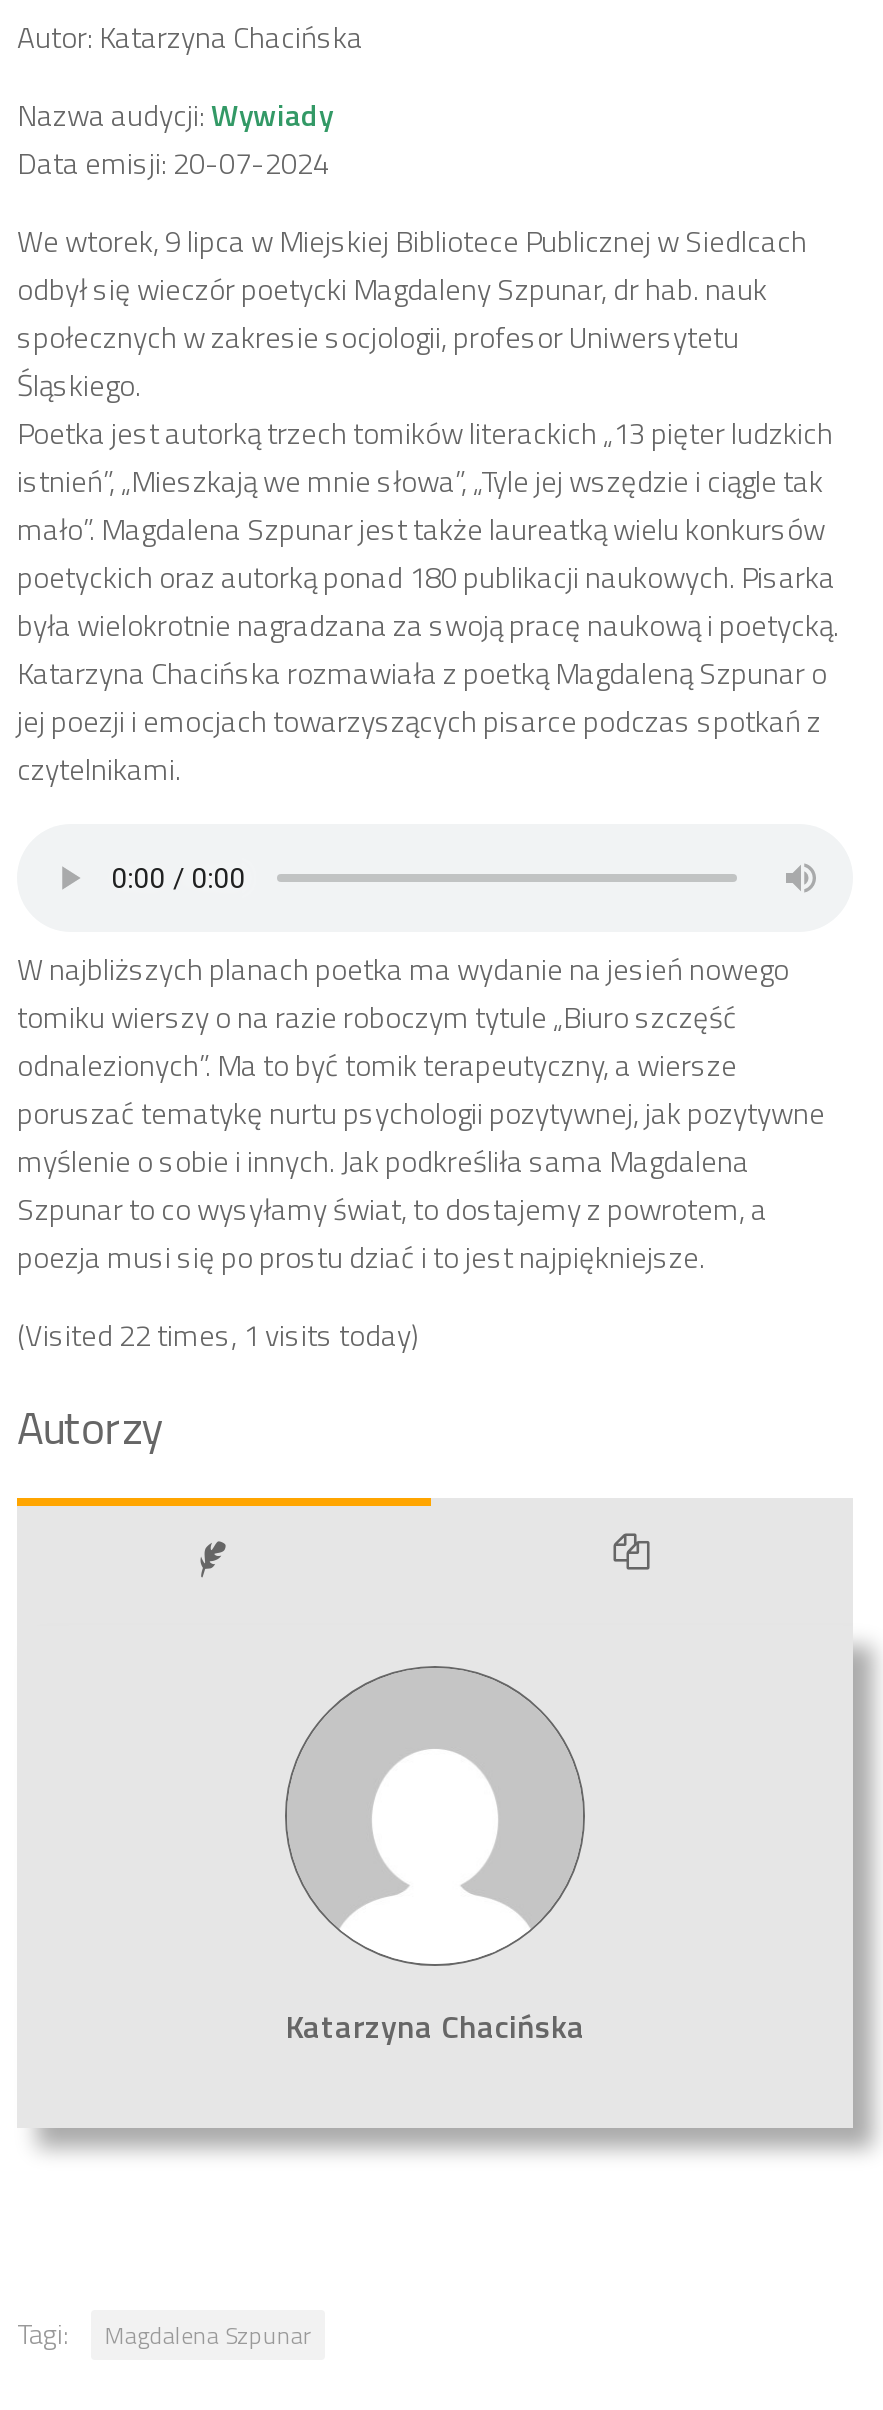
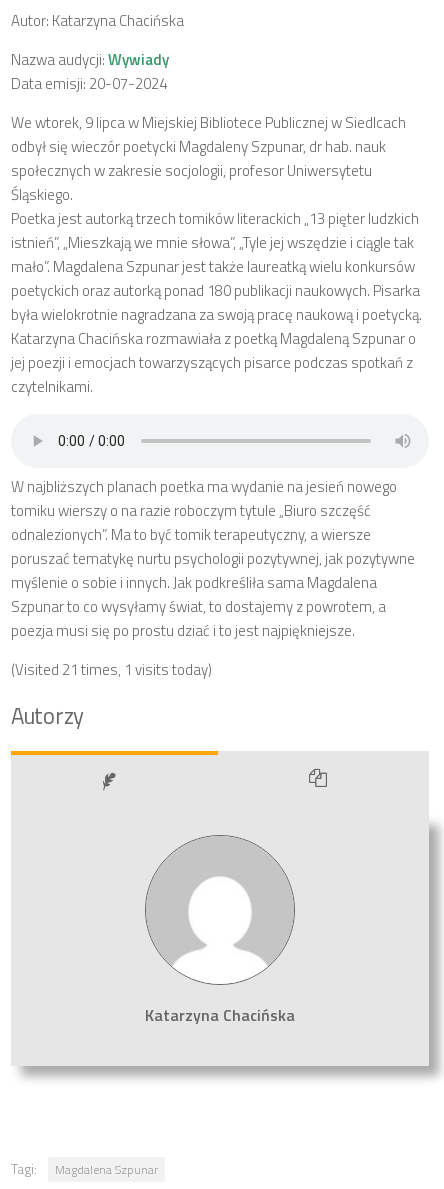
[17,1312,419,1358] (Visited 22 times, 1 visits today) -> [11,658,212,681] (Visited 21 times, 1 visits today)

